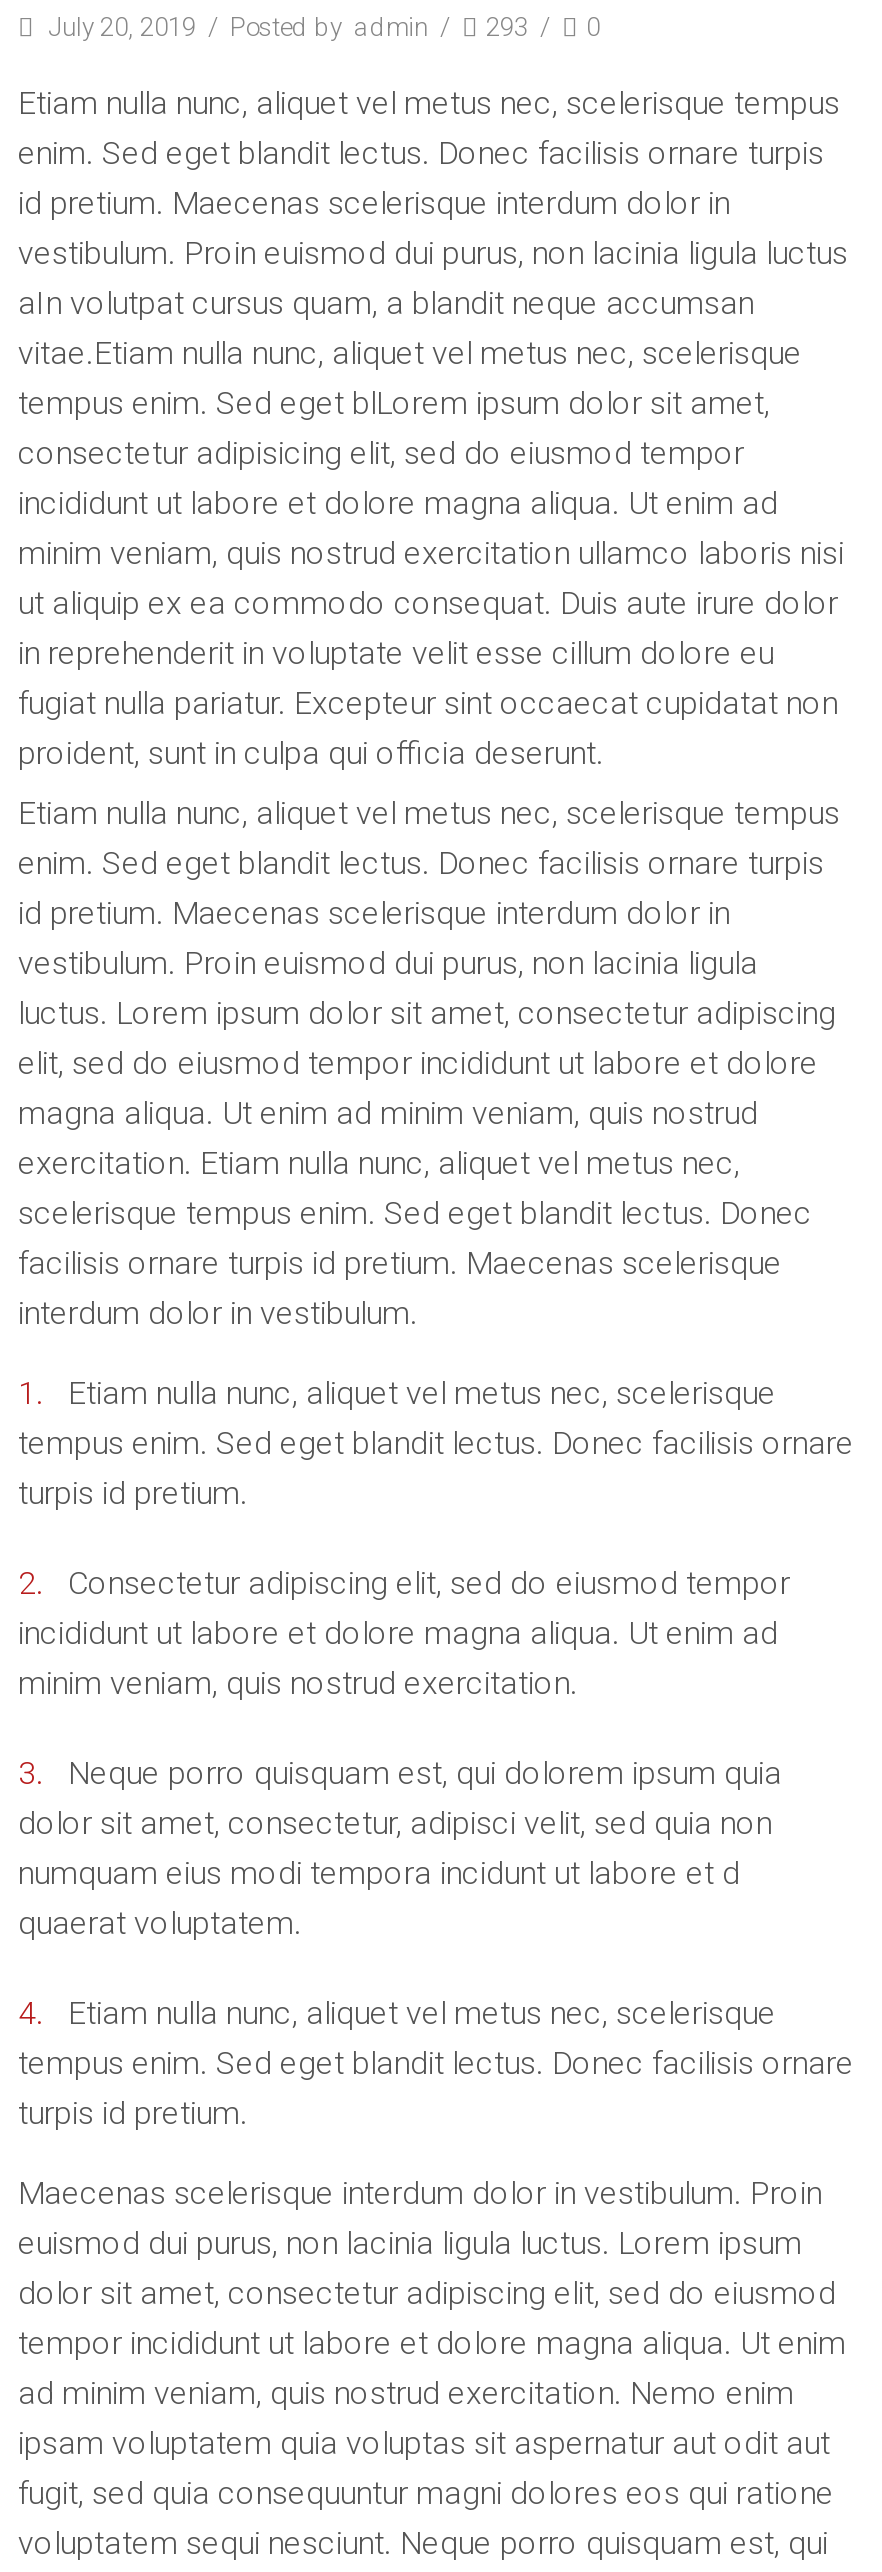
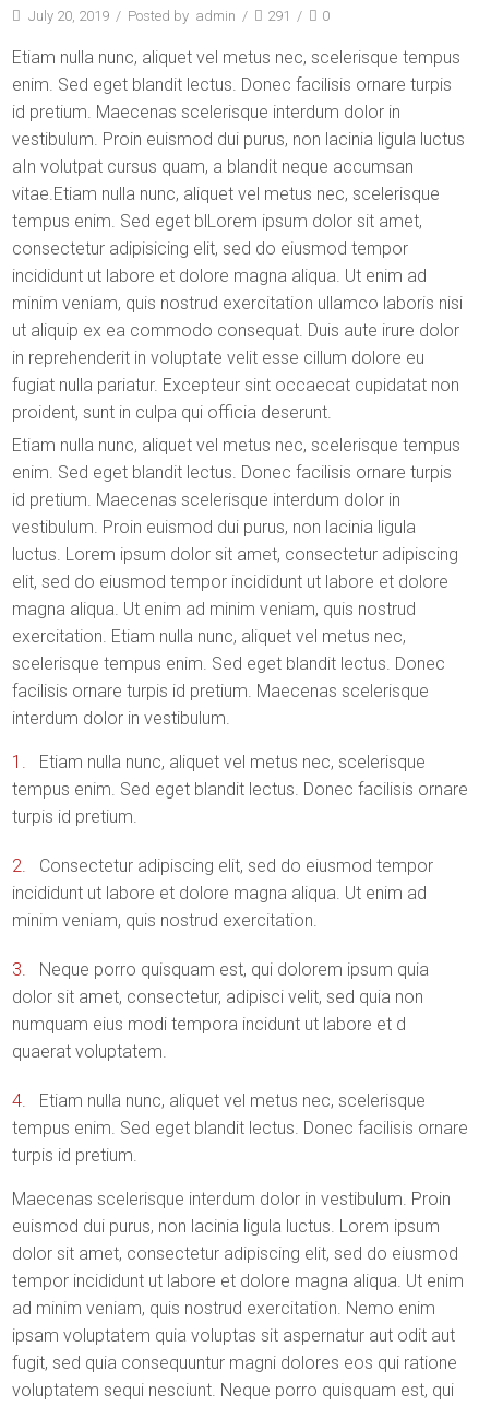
[42,12,600,42] July 20, 2019 / Posted by admin / 293 / 0 -> [25,7,330,24] July 20, 2019 / Posted by admin / 291 / 0

